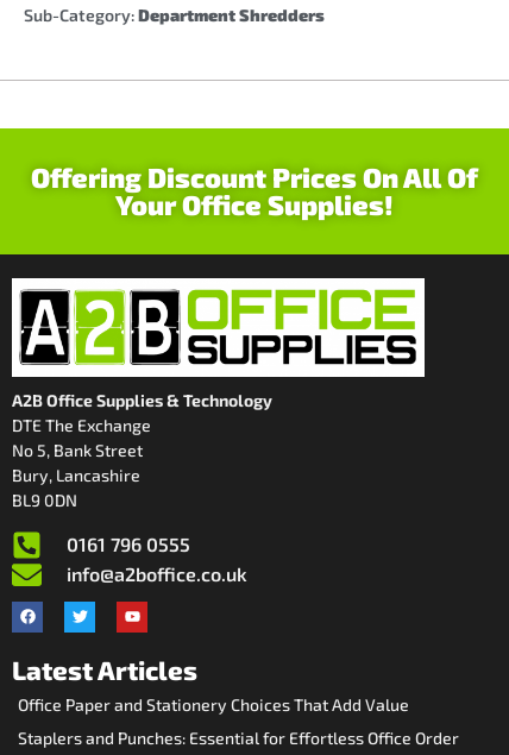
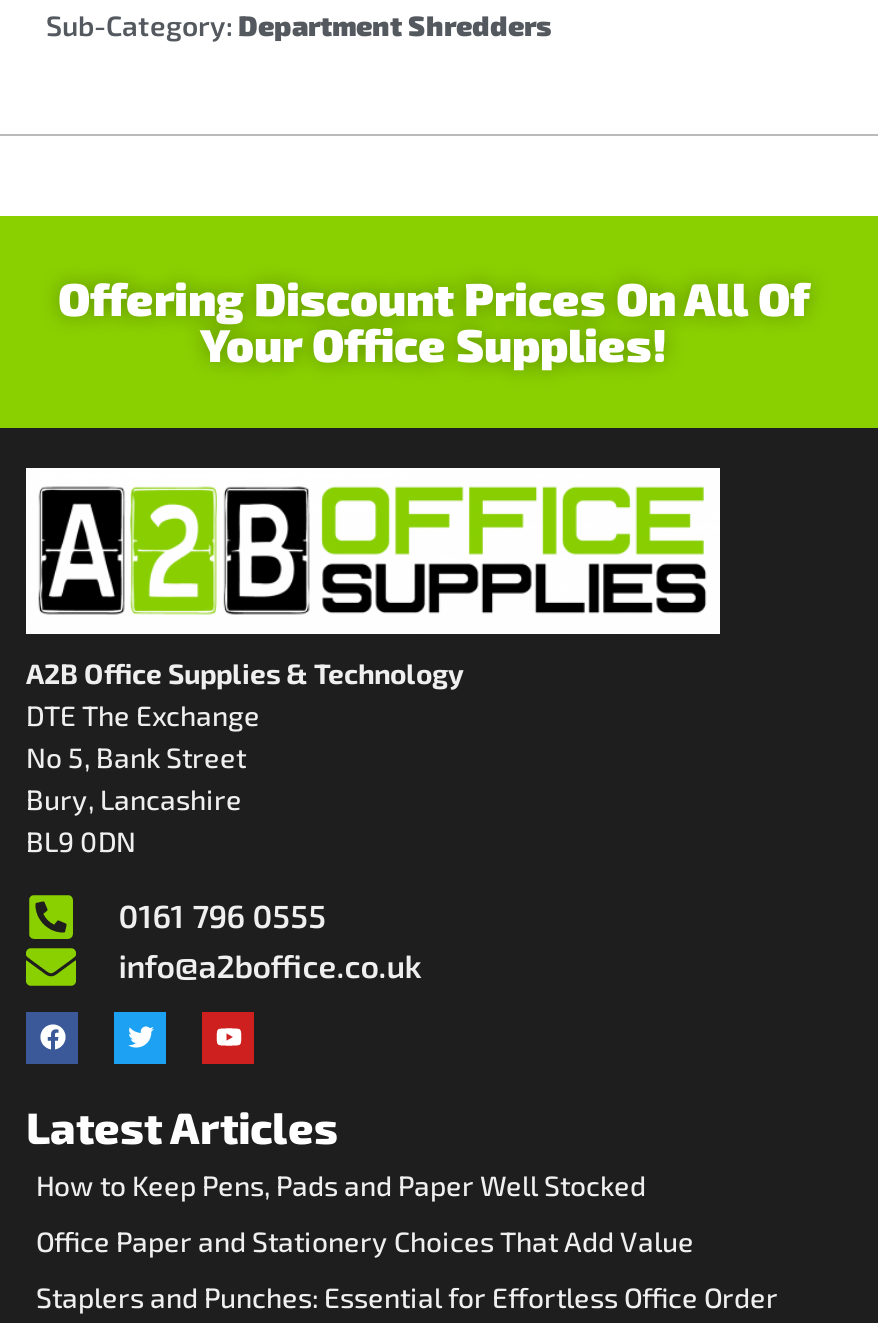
none -> [36,1167,646,1201] How to Keep Pens, Pads and Paper Well Stocked

